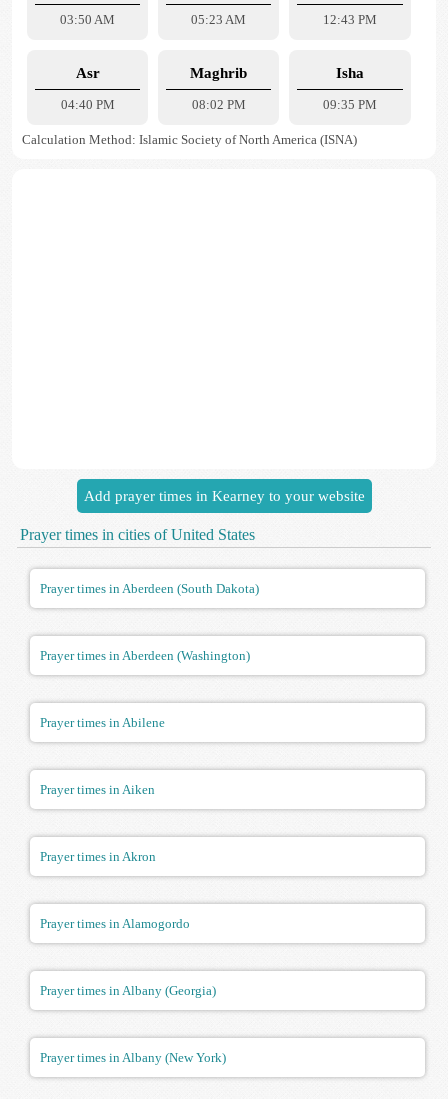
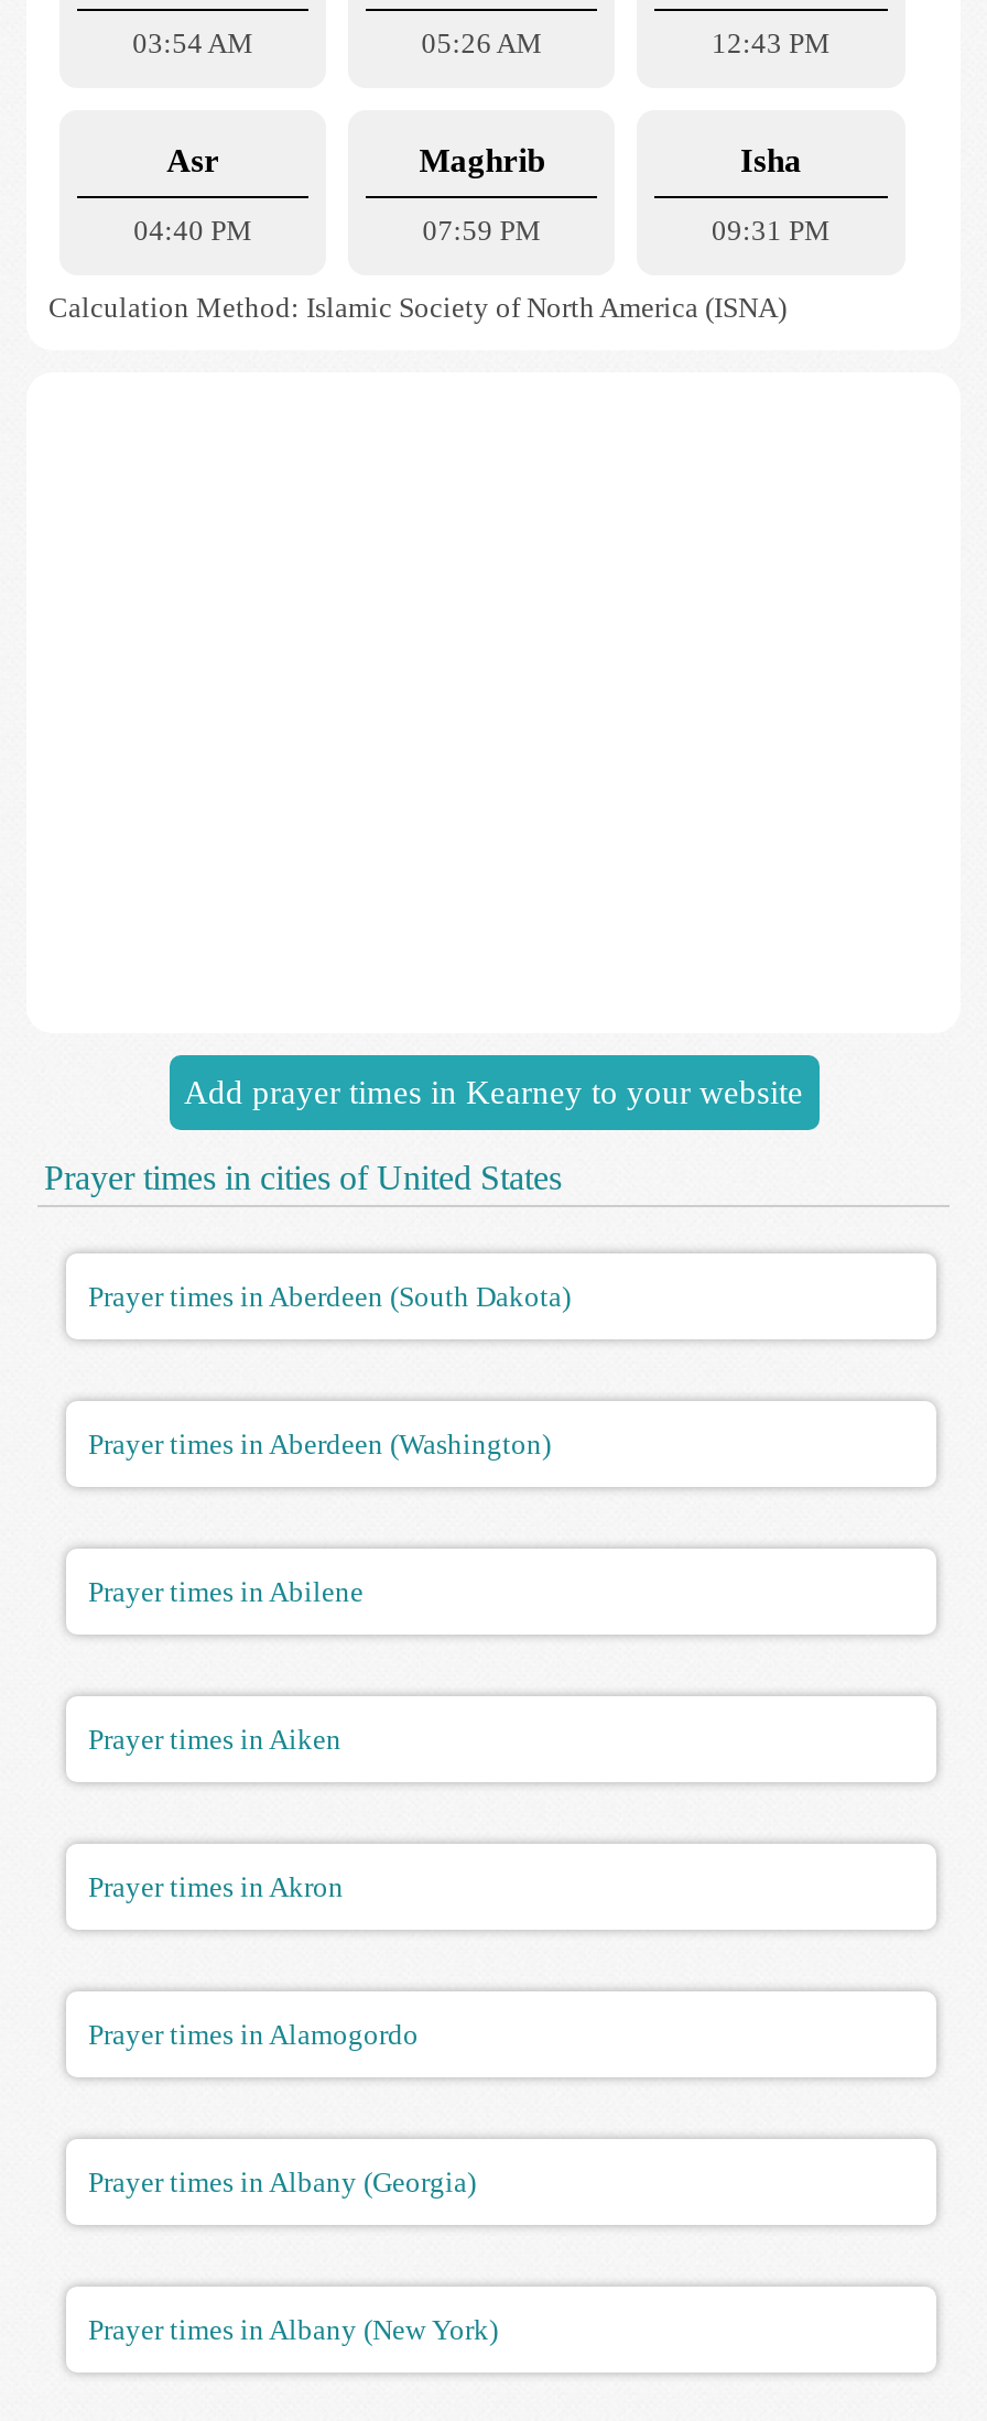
[60,12,115,27] 03:50 AM -> [132,26,254,59] 03:54 AM
[191,12,246,27] 05:23 AM -> [421,26,543,59] 05:26 AM
[192,97,246,112] 08:02 PM -> [423,214,542,247] 07:59 PM
[323,97,377,112] 09:35 PM -> [712,214,831,247] 09:31 PM

